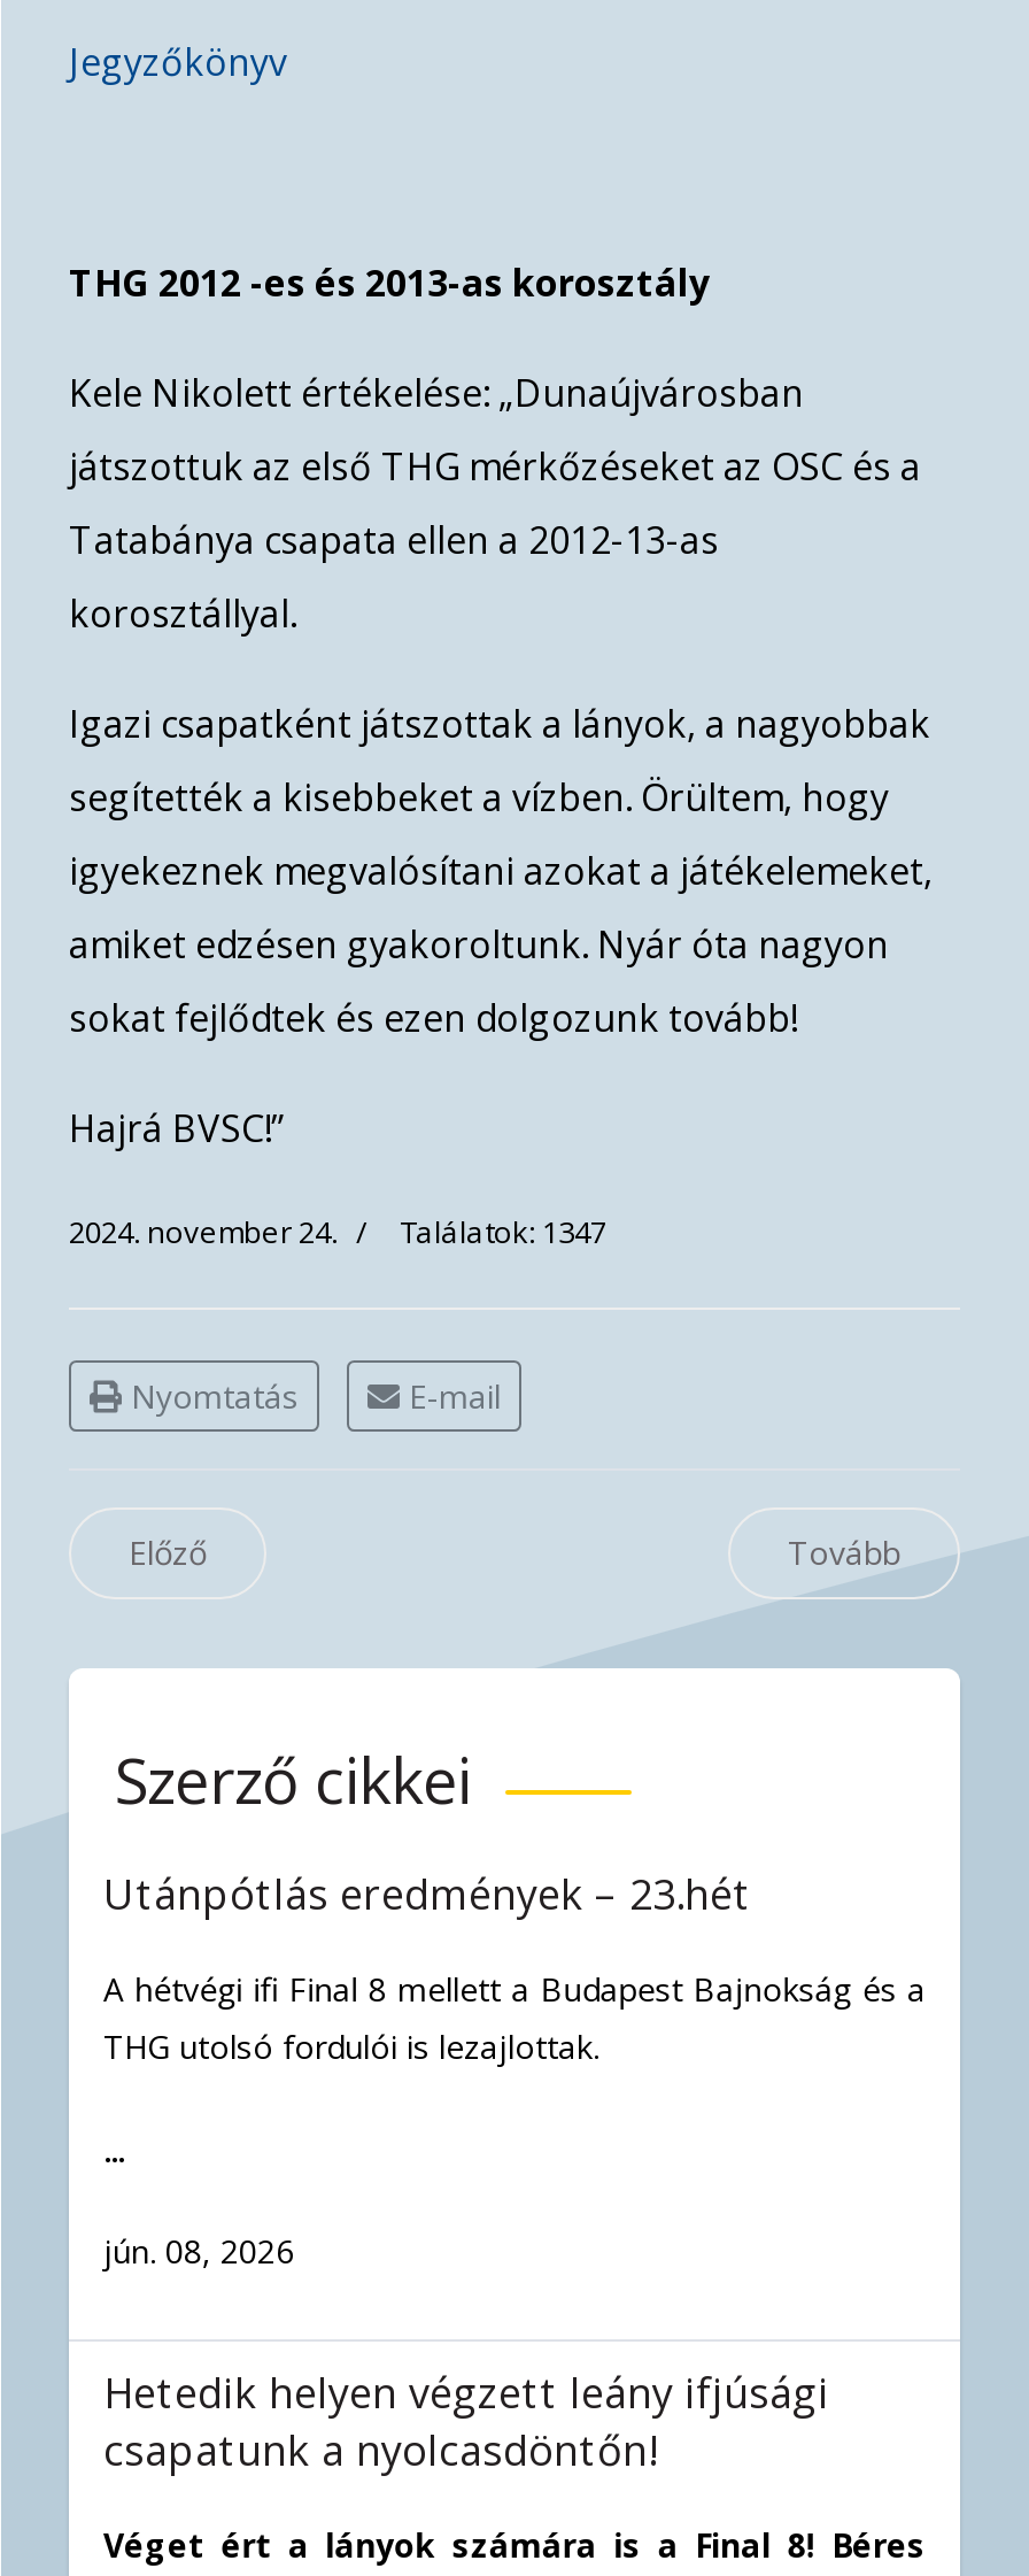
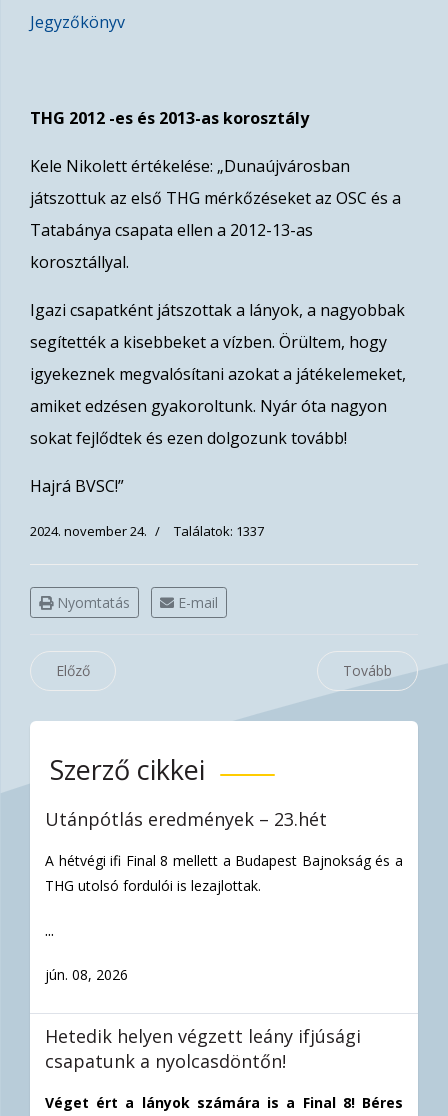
[69,1210,606,1251] 2024. november 24. Találatok: 1347 -> [30,521,264,539] 2024. november 24. Találatok: 1337

